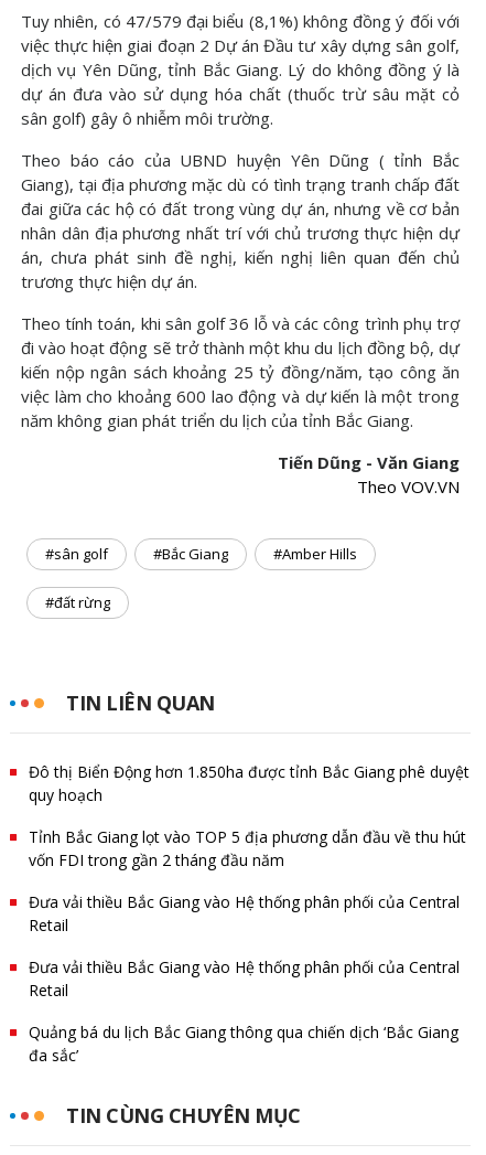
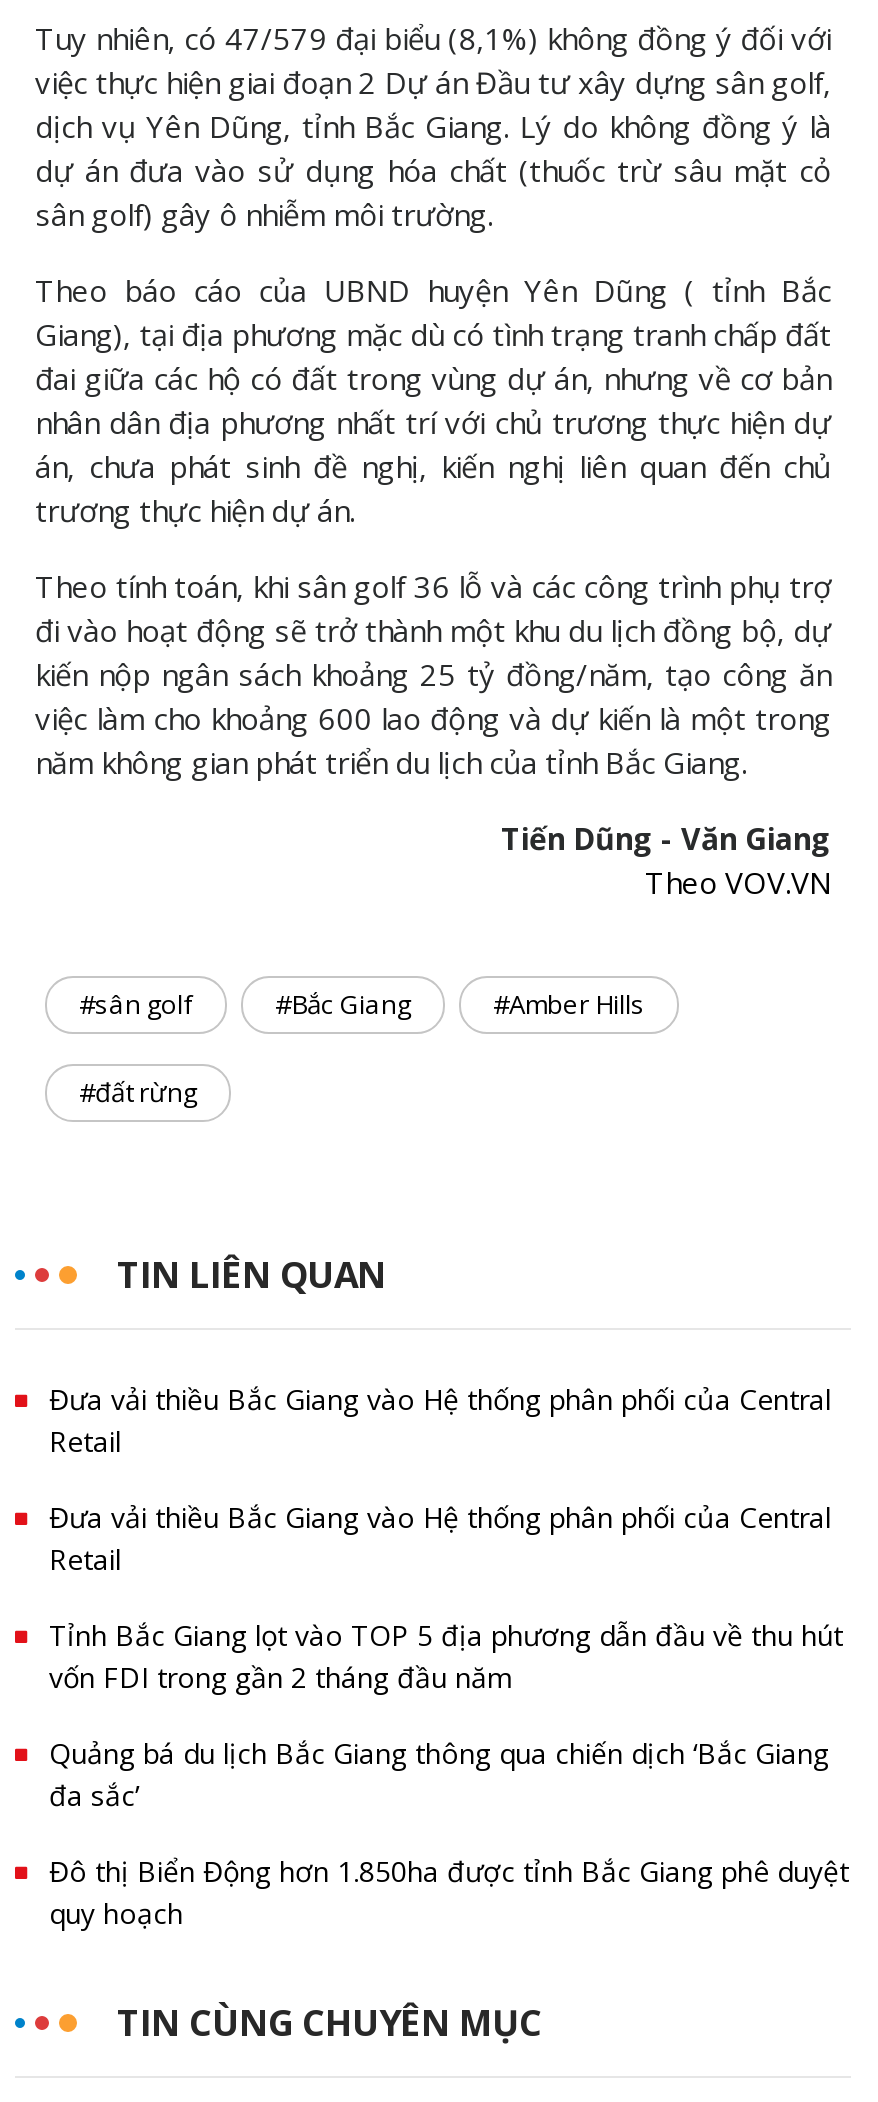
moved [29,761,469,805] -> [49,1851,849,1931]: Đô thị Biển Động hơn 1.850ha được tỉnh Bắc Giang phê duyệt | quy hoạch
moved [29,826,466,870] -> [49,1615,843,1695]: Tỉnh Bắc Giang lọt vào TOP 5 địa phương dẫn đầu về thu hút | vốn FDI trong gần 2 tháng đầu năm
moved [29,891,460,1000] -> [49,1379,831,1577]: Đưa vải thiều Bắc Giang vào Hệ thống phân phối của Central | Retail | Đưa vải thiều Bắc Giang vào Hệ thống phân phối của Central | Retail
moved [29,1021,458,1065] -> [49,1733,829,1813]: Quảng bá du lịch Bắc Giang thông qua chiến dịch ‘Bắc Giang | đa sắc’

